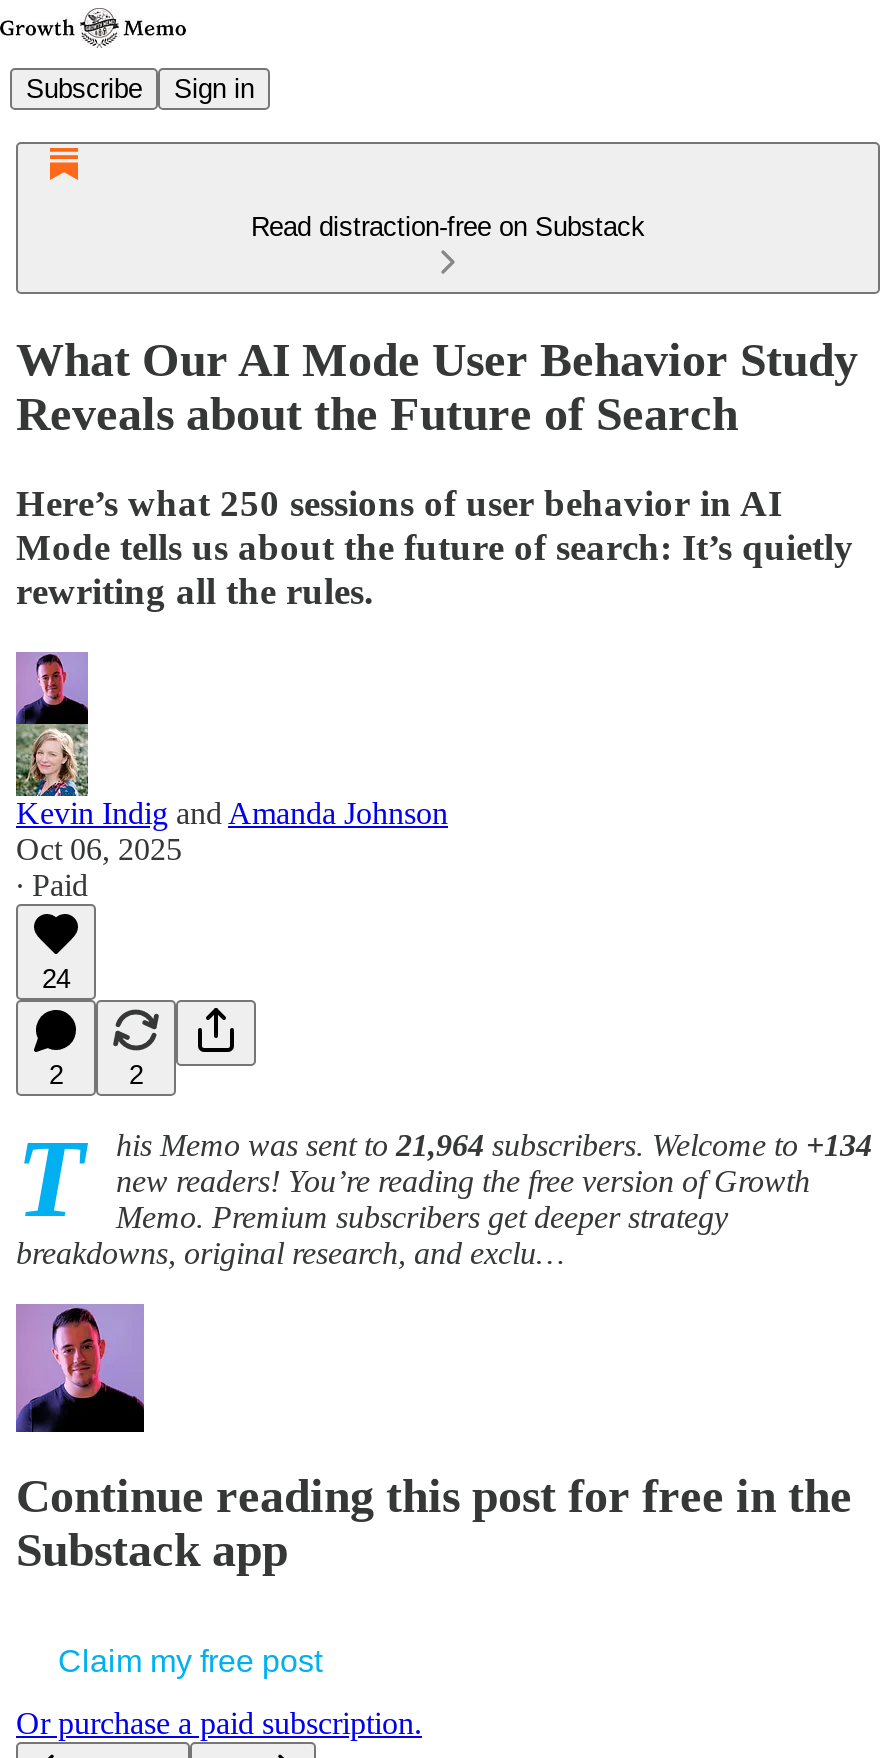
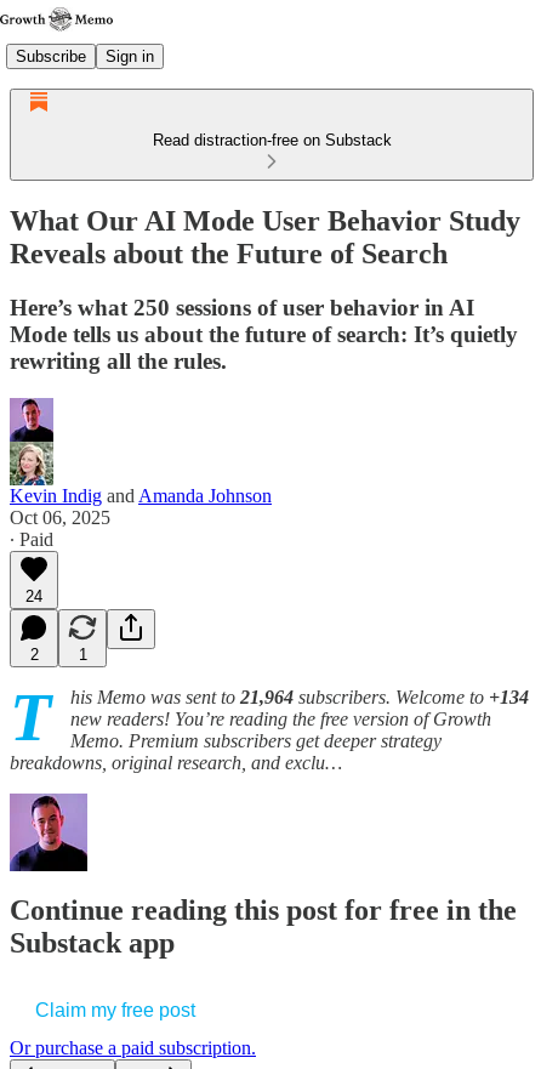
[129,1059,143,1089] 2 -> [78,645,87,663] 1

